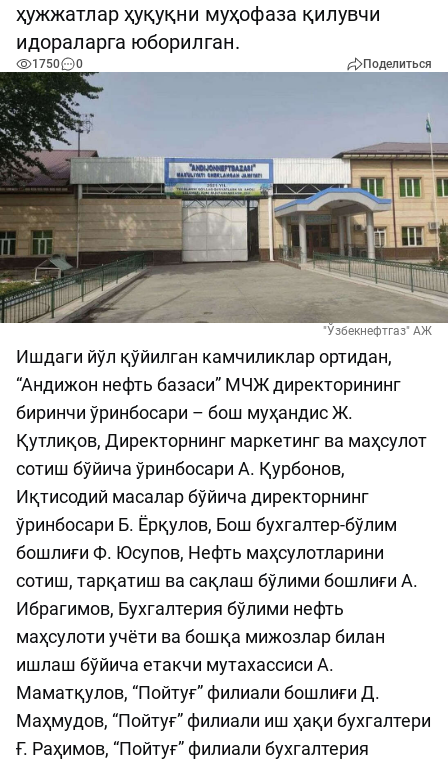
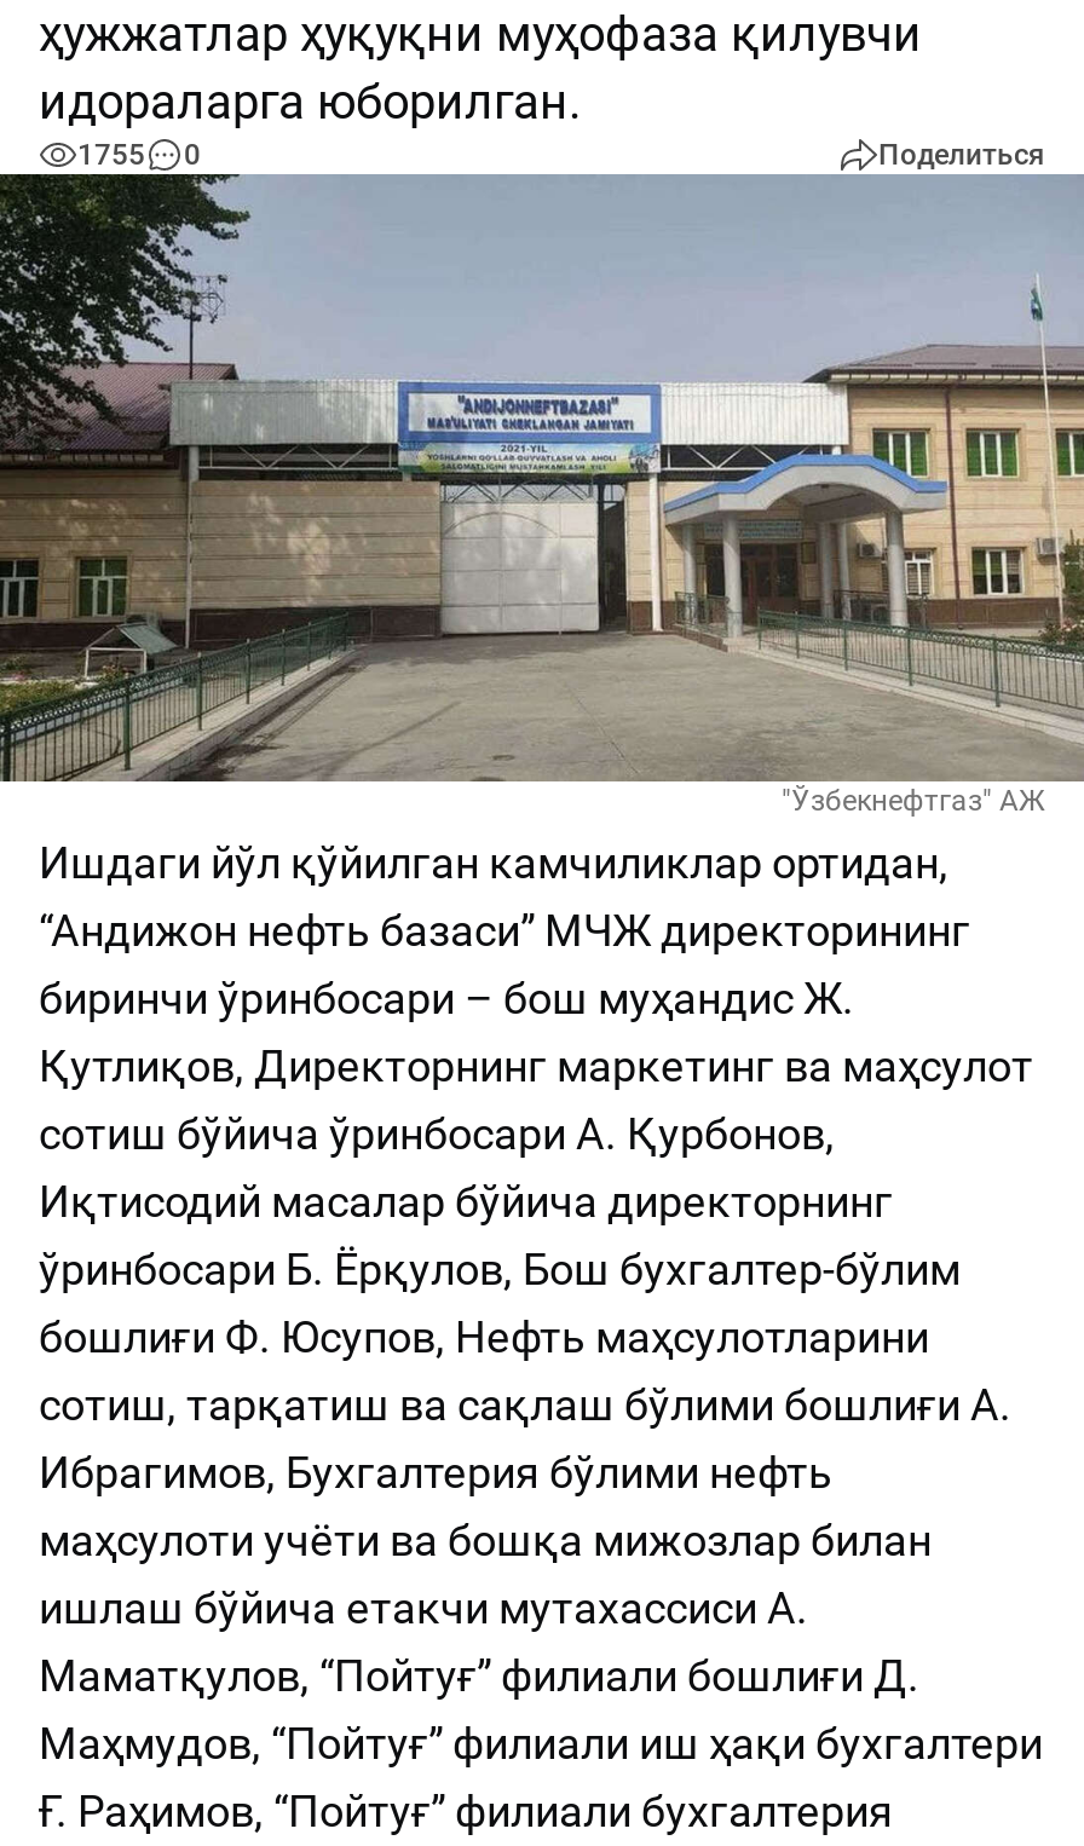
[32,57,83,71] 1750 0 -> [77,138,201,172] 1755 0

